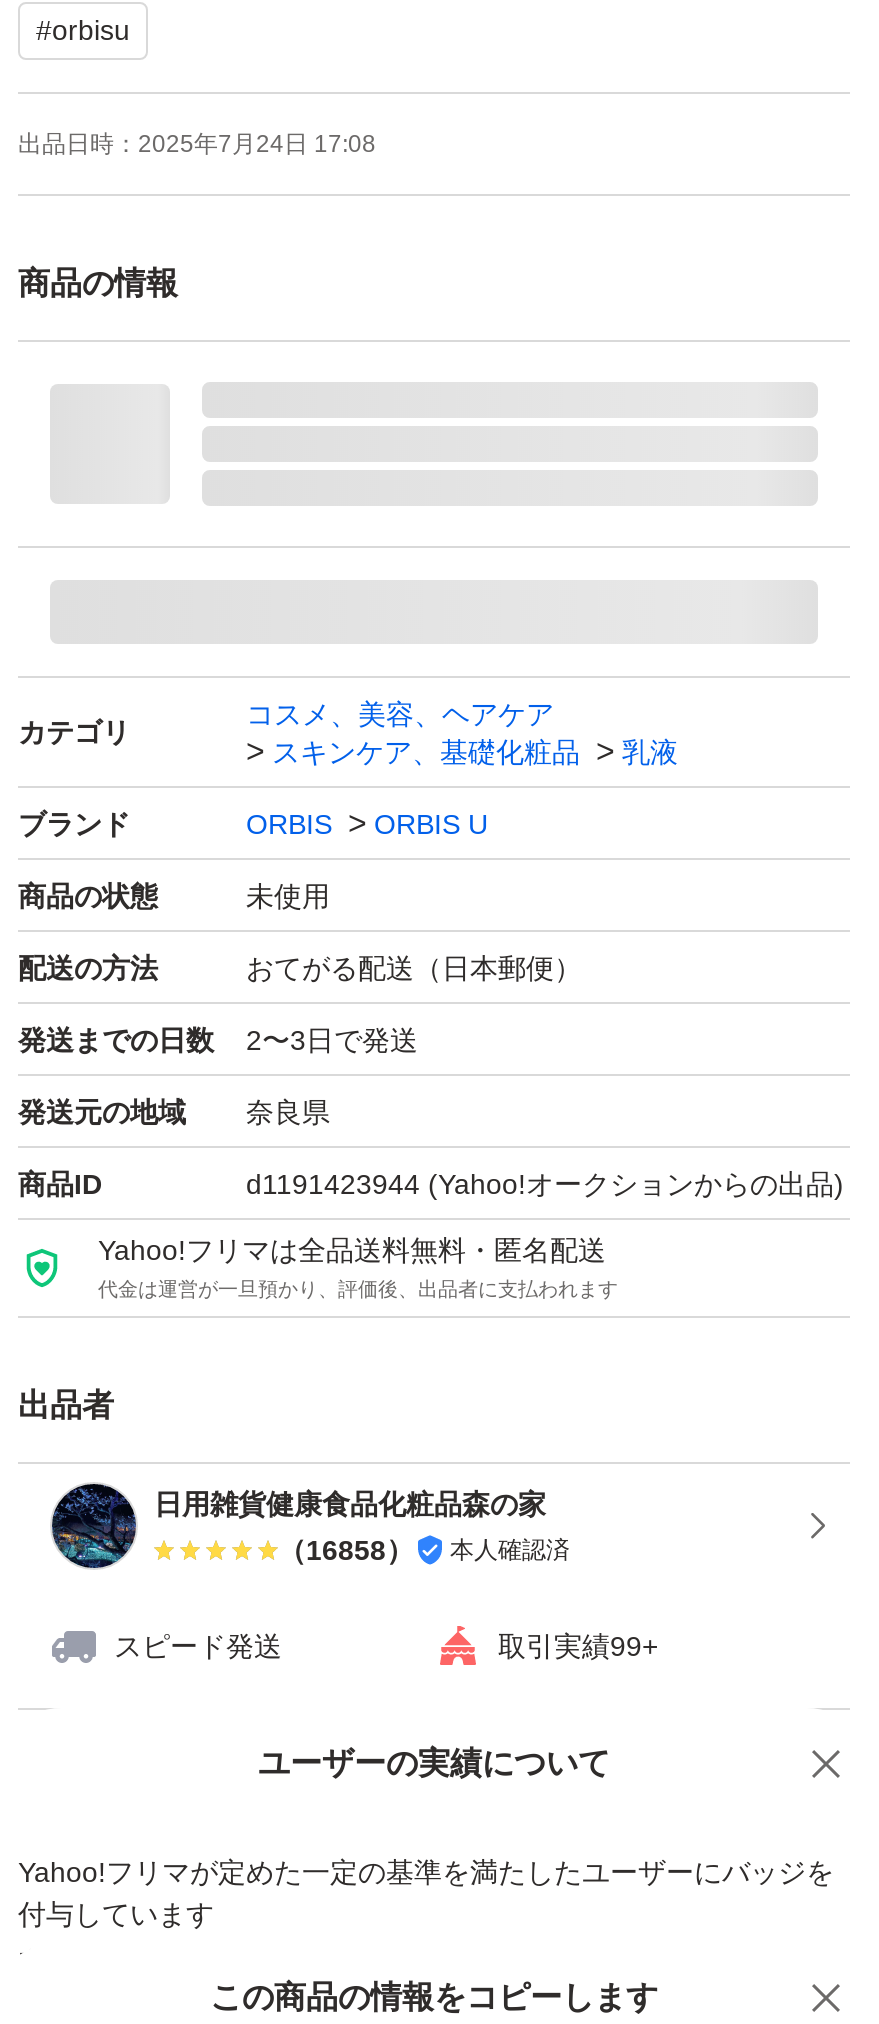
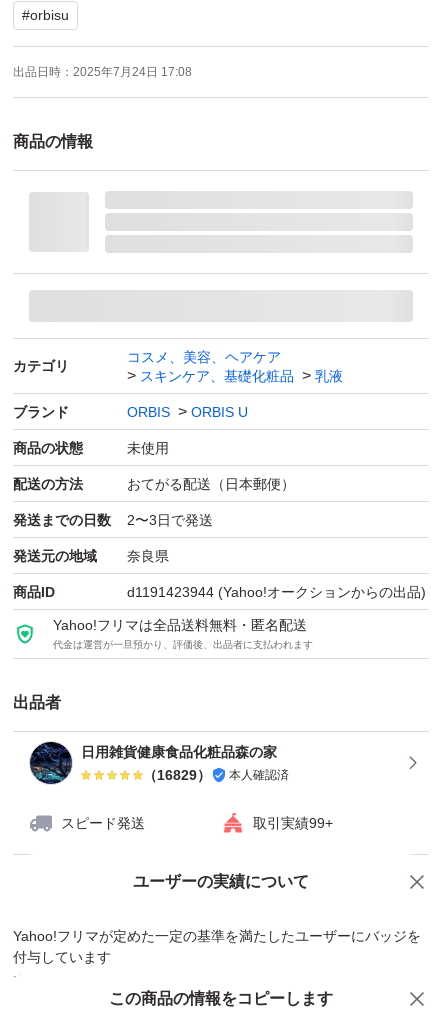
[278,1534,570,1566] （16858） 本人確認済 -> [143,767,289,783] （16829） 本人確認済

